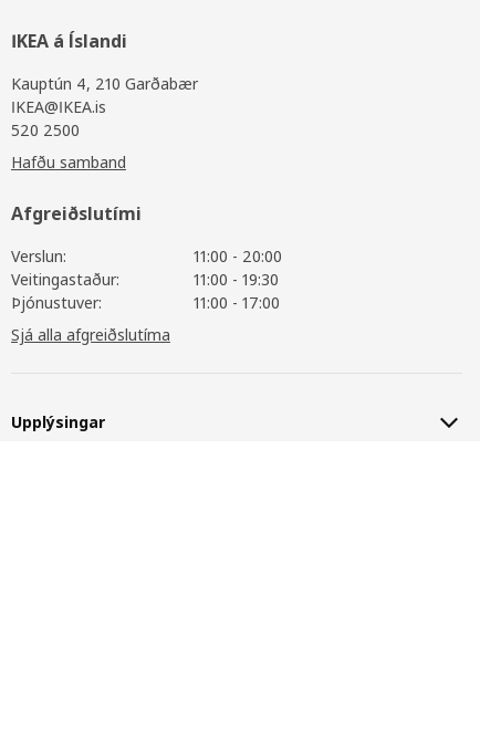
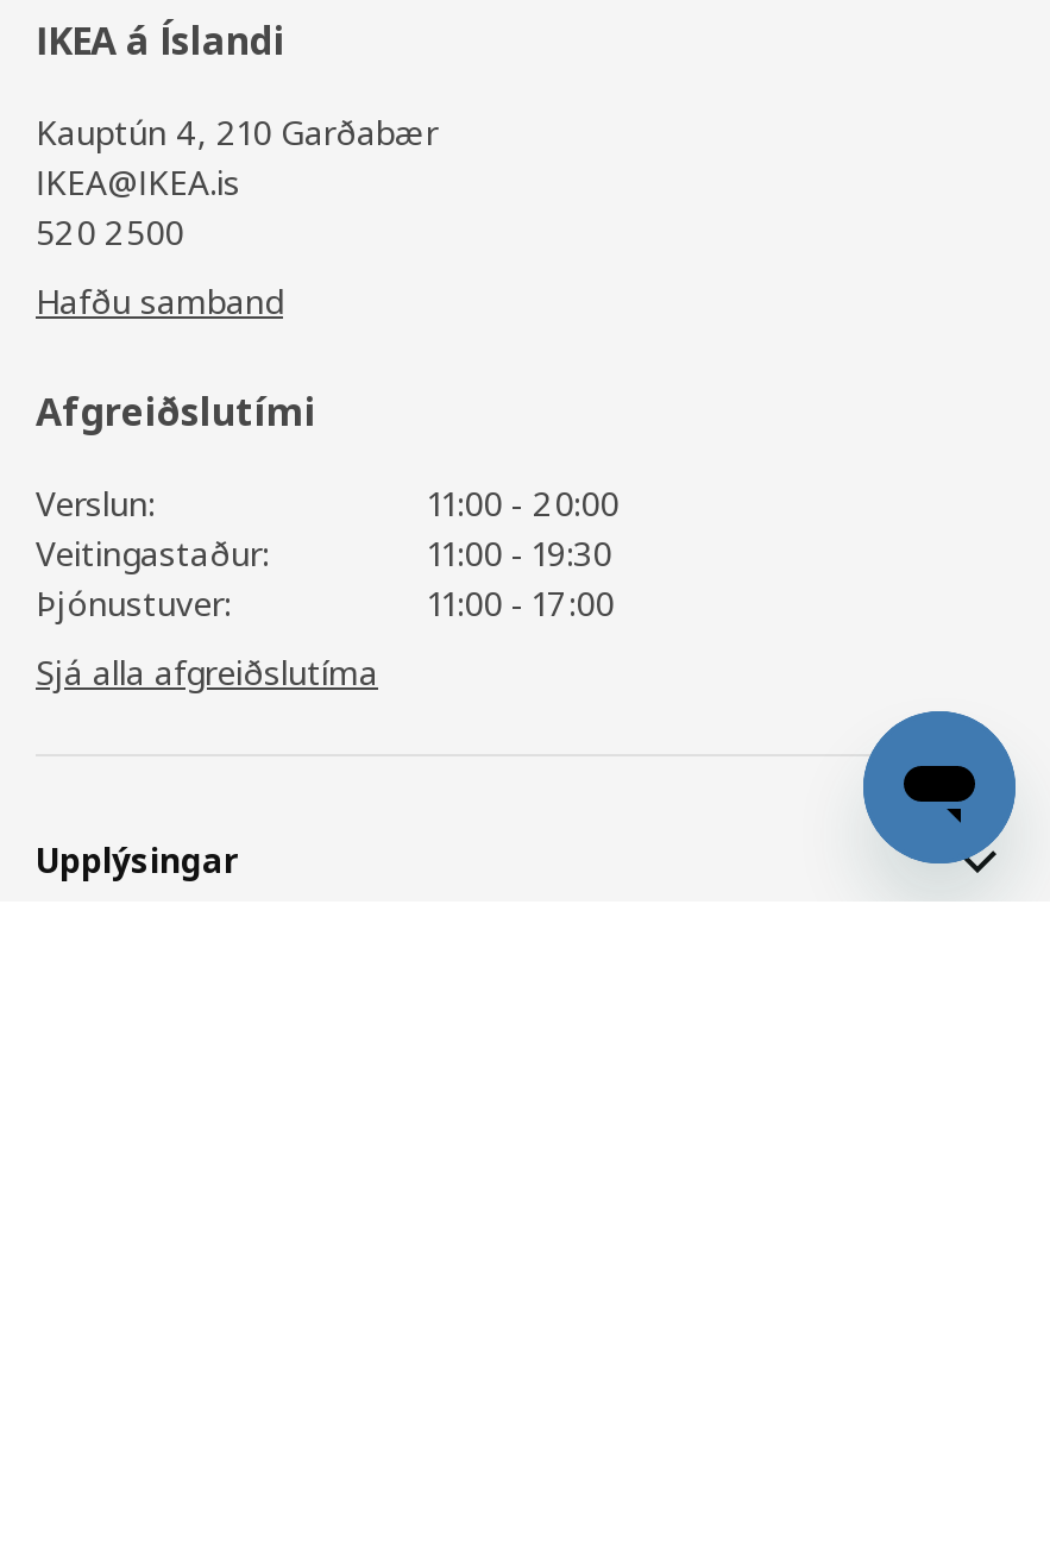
none -> [859,709,1020,897] [image]

